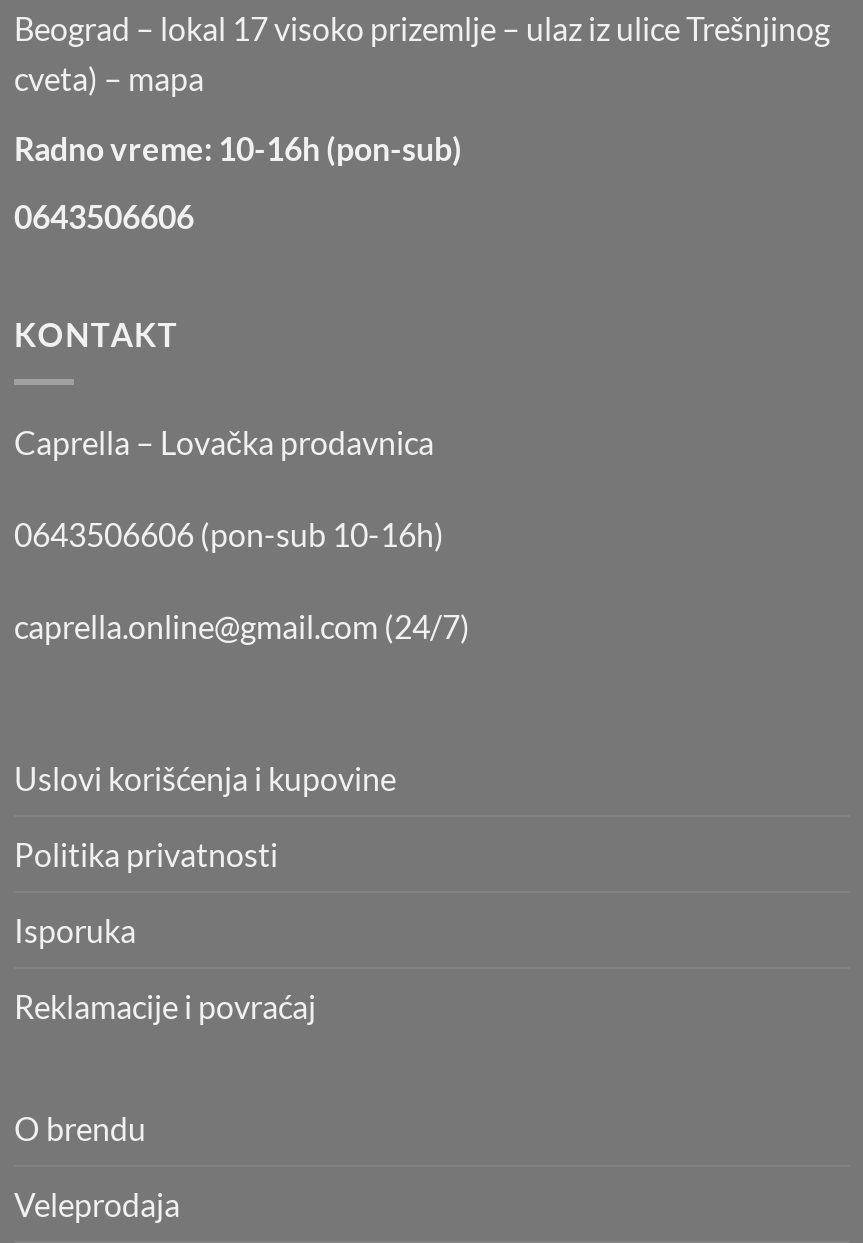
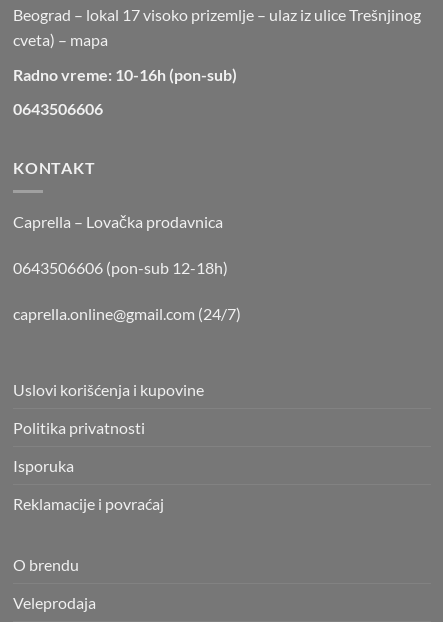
[14,515,444,553] 0643506606 (pon-sub 10-16h) -> [13,258,228,277] 0643506606 (pon-sub 12-18h)

